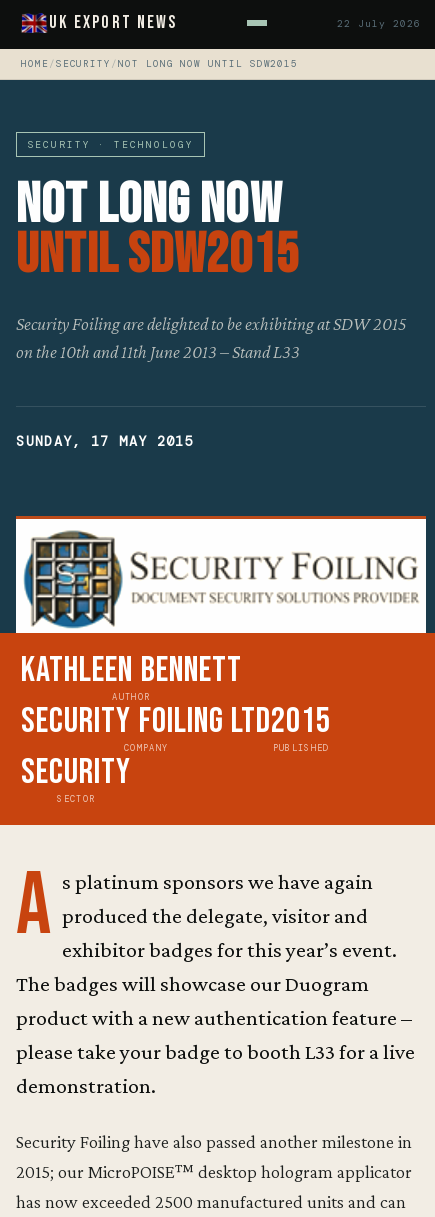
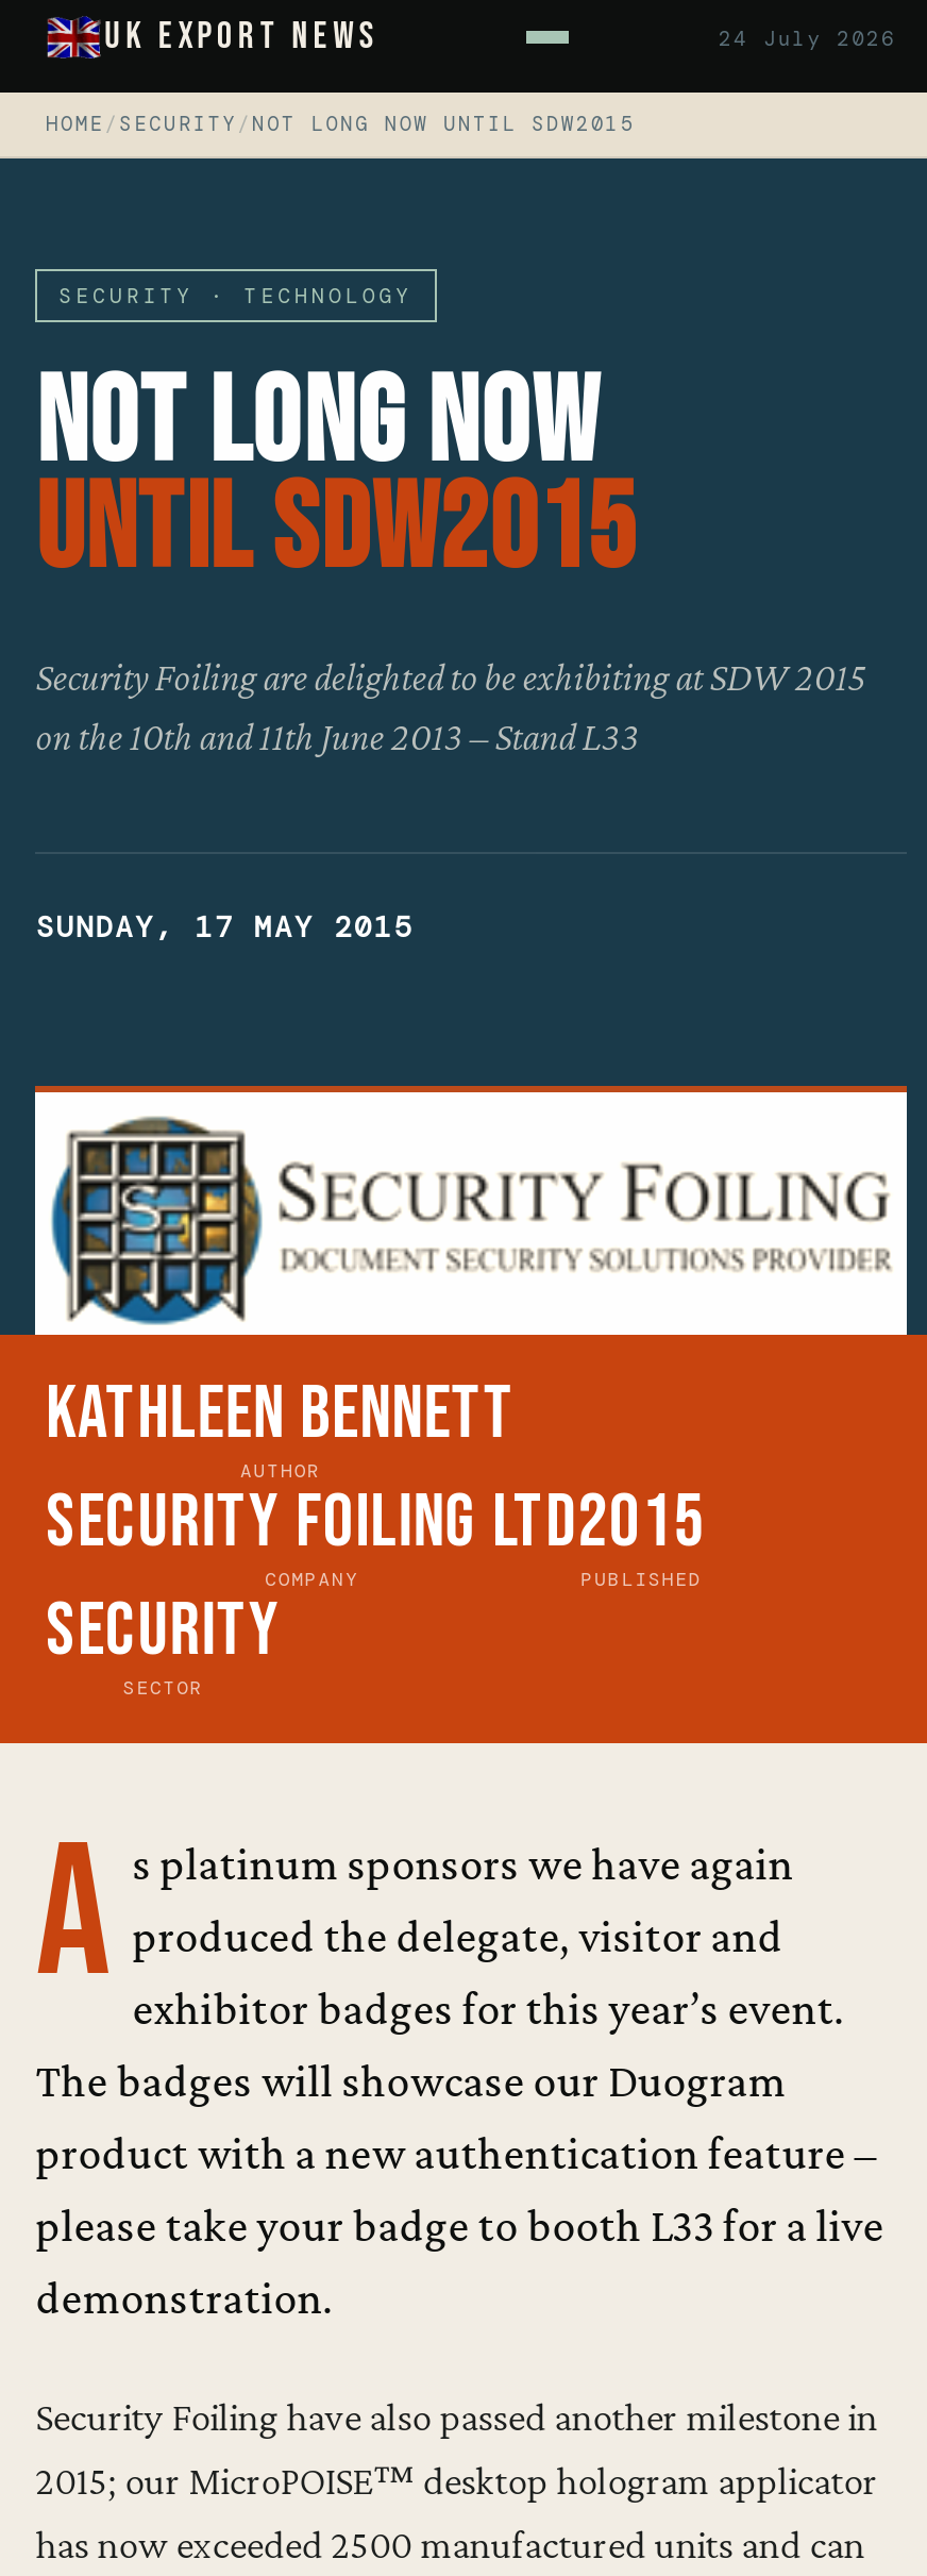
[337,16,421,29] 22 July 2026 -> [719,23,896,51] 24 July 2026

